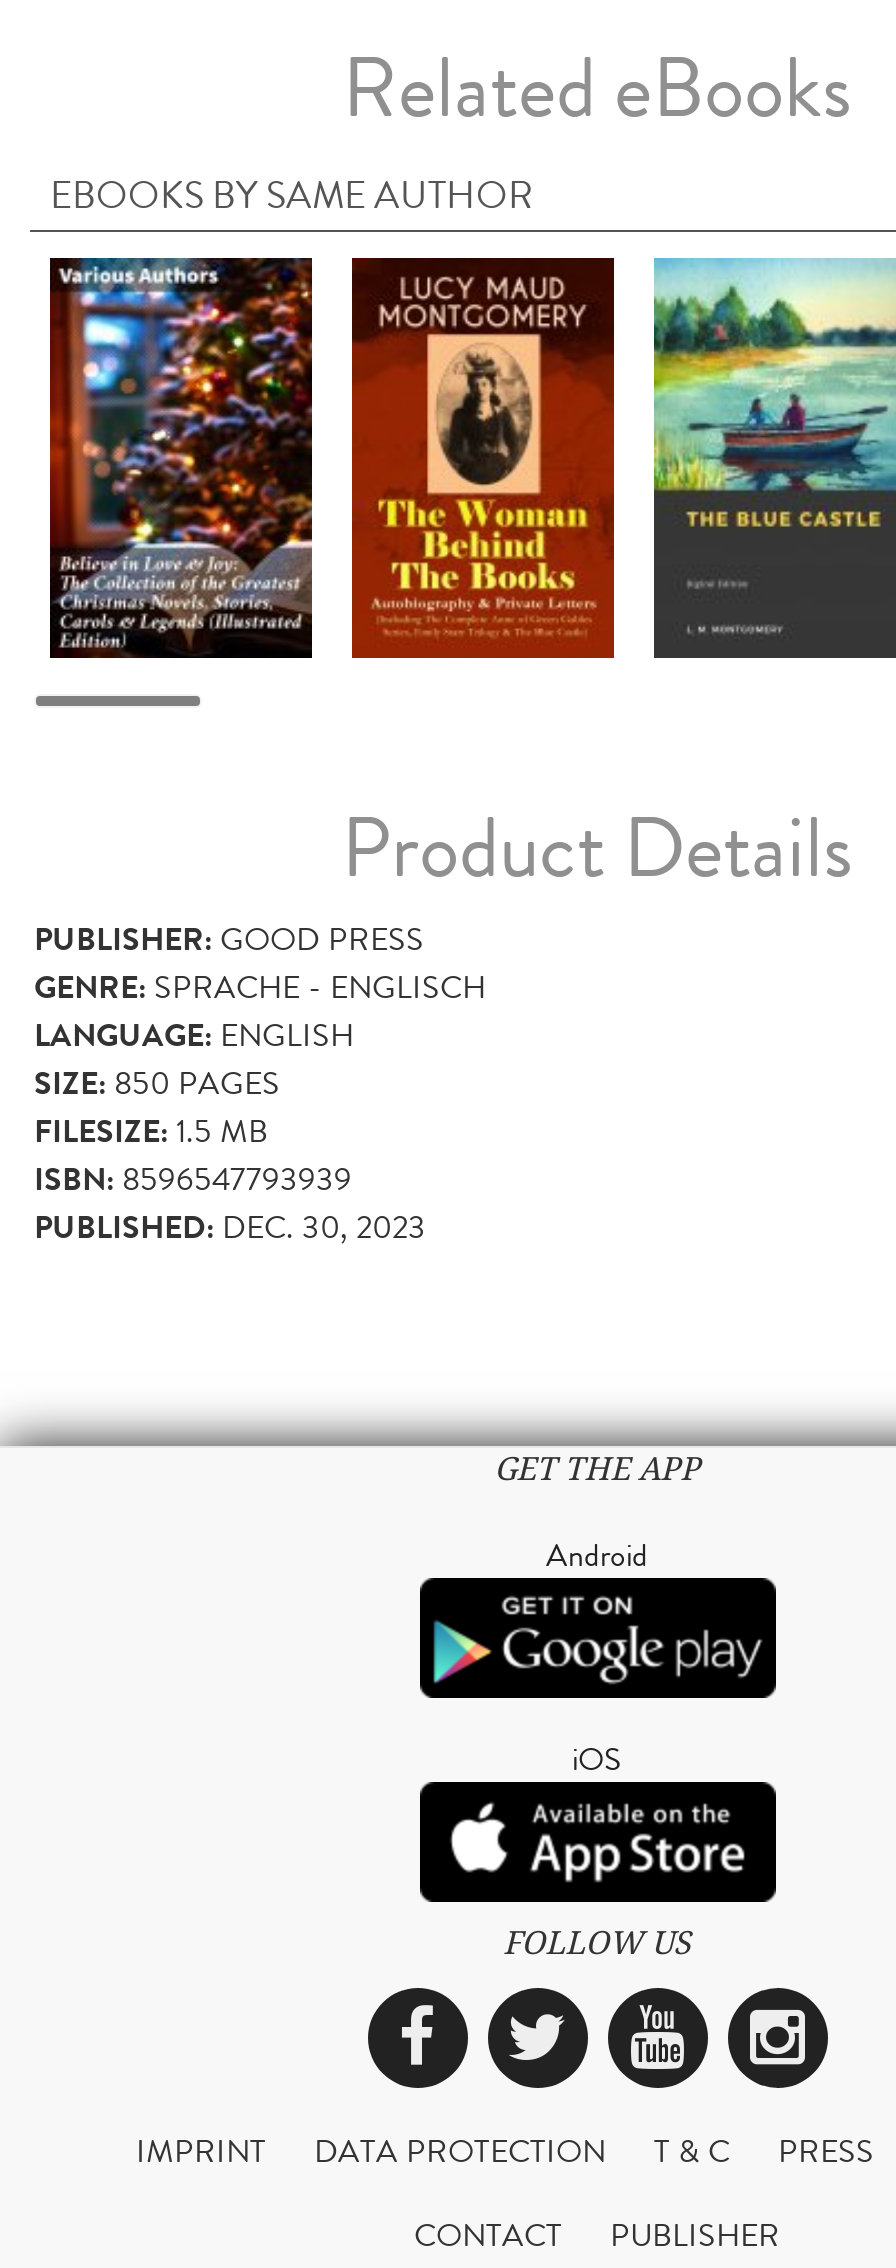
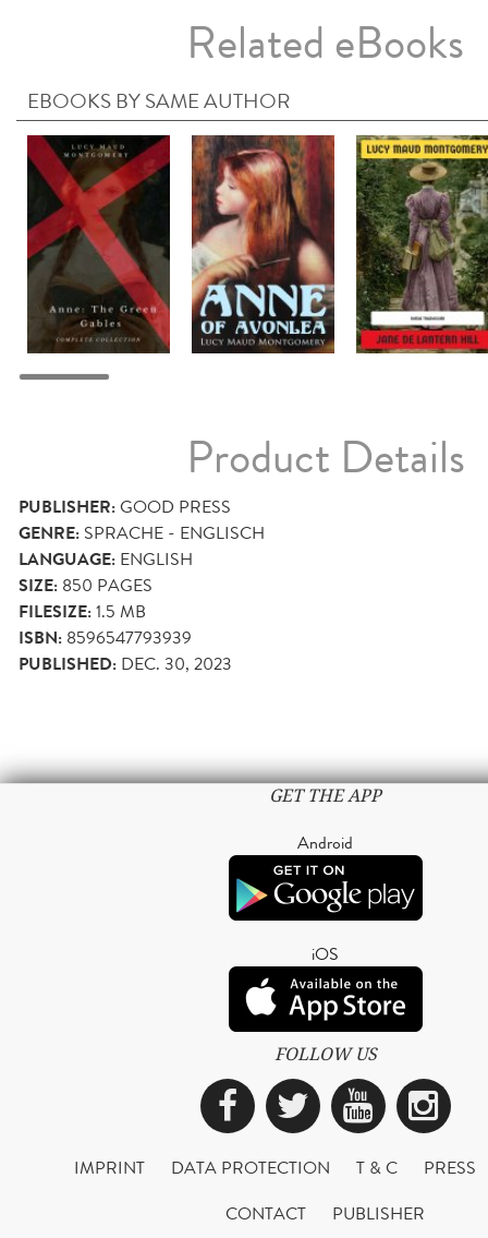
[48,256,314,658] [image] -> [26,134,171,353] [image]
[350,256,616,660] [image] -> [191,134,335,354] [image]
[652,256,890,658] [image] -> [355,134,485,353] [image]

